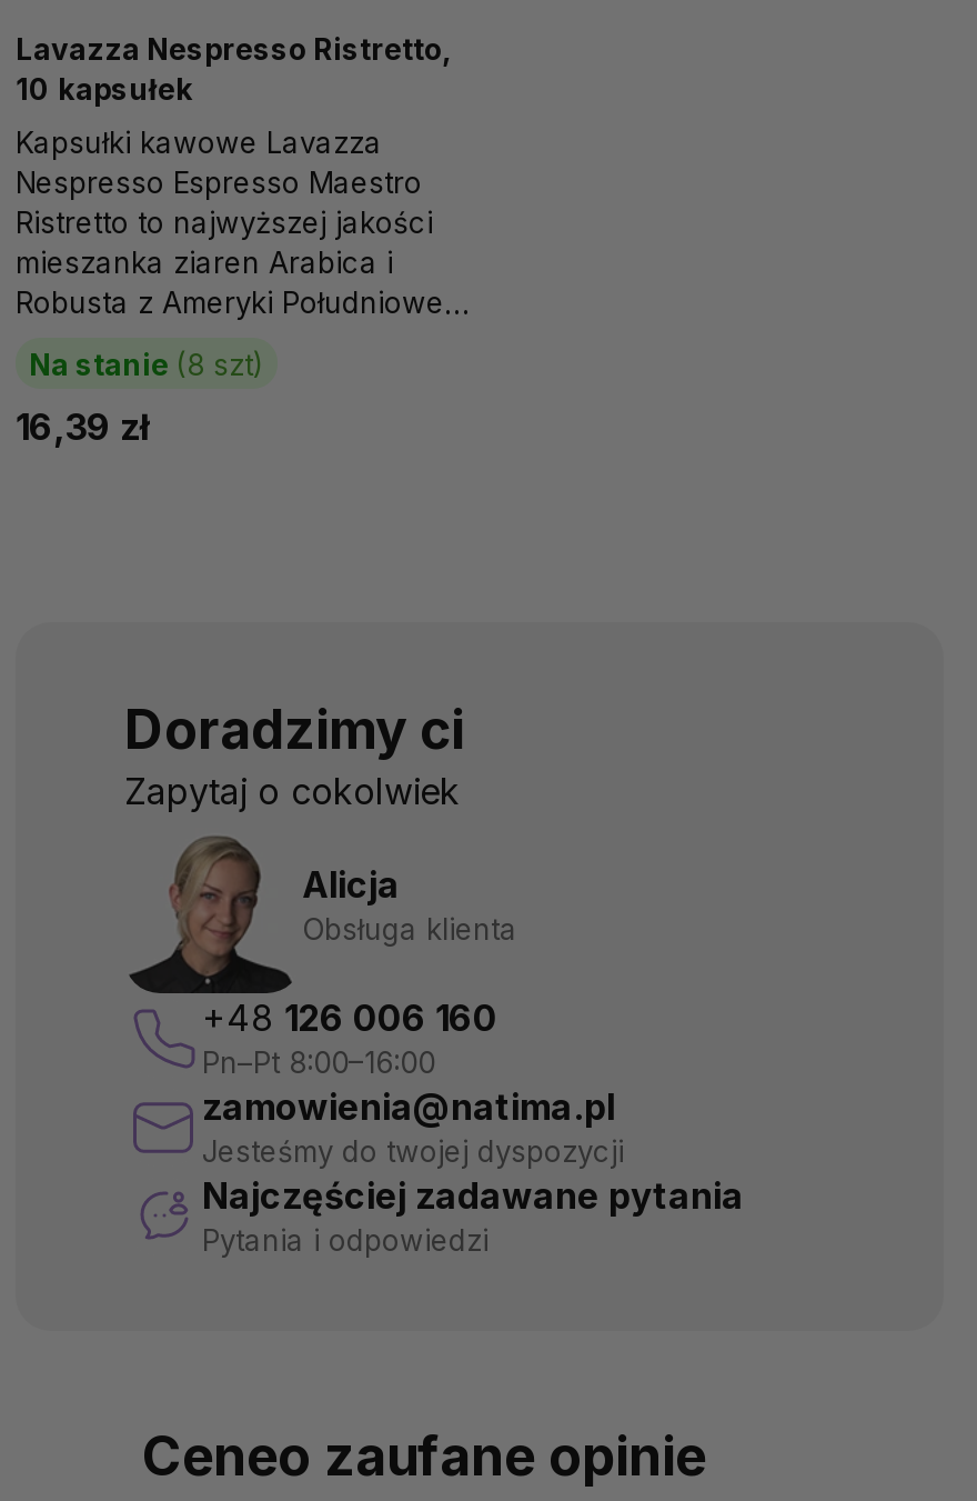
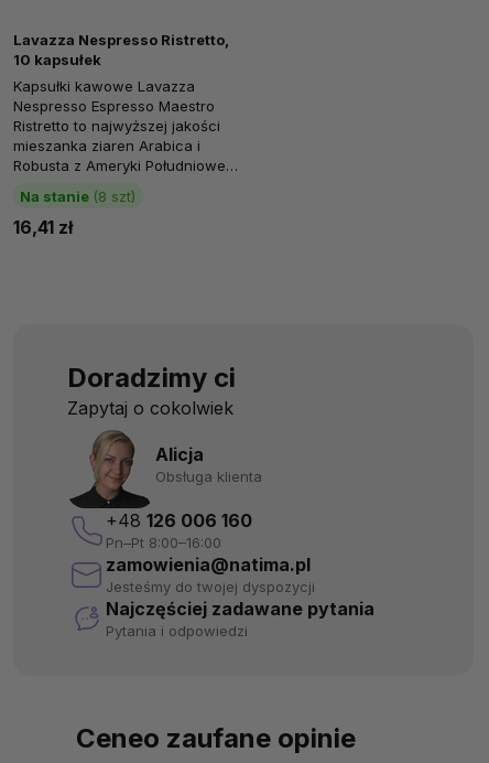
[16,404,149,448] 16,39 zł -> [13,216,73,238] 16,41 zł

